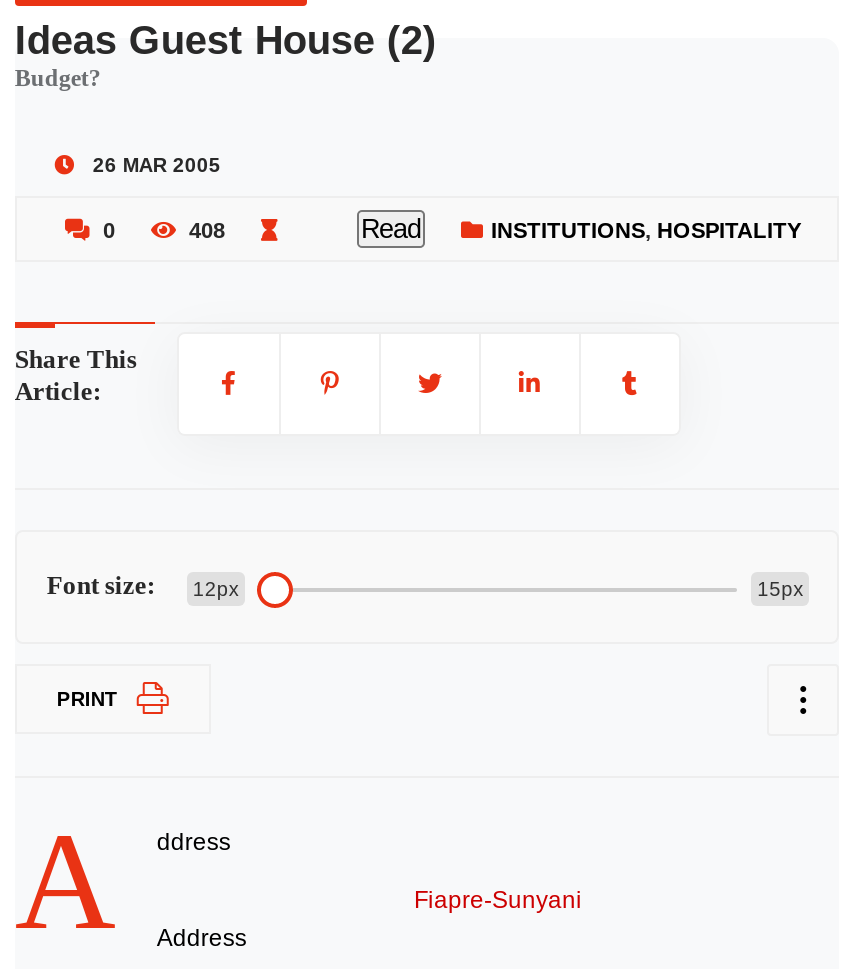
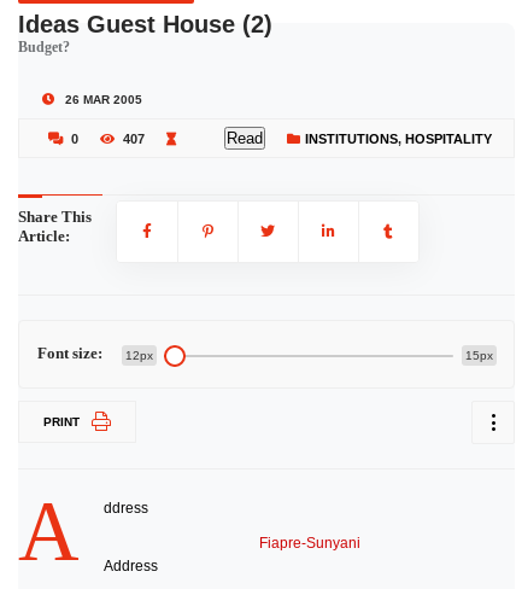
[183,218,225,242] 408 -> [119,132,145,146] 407

